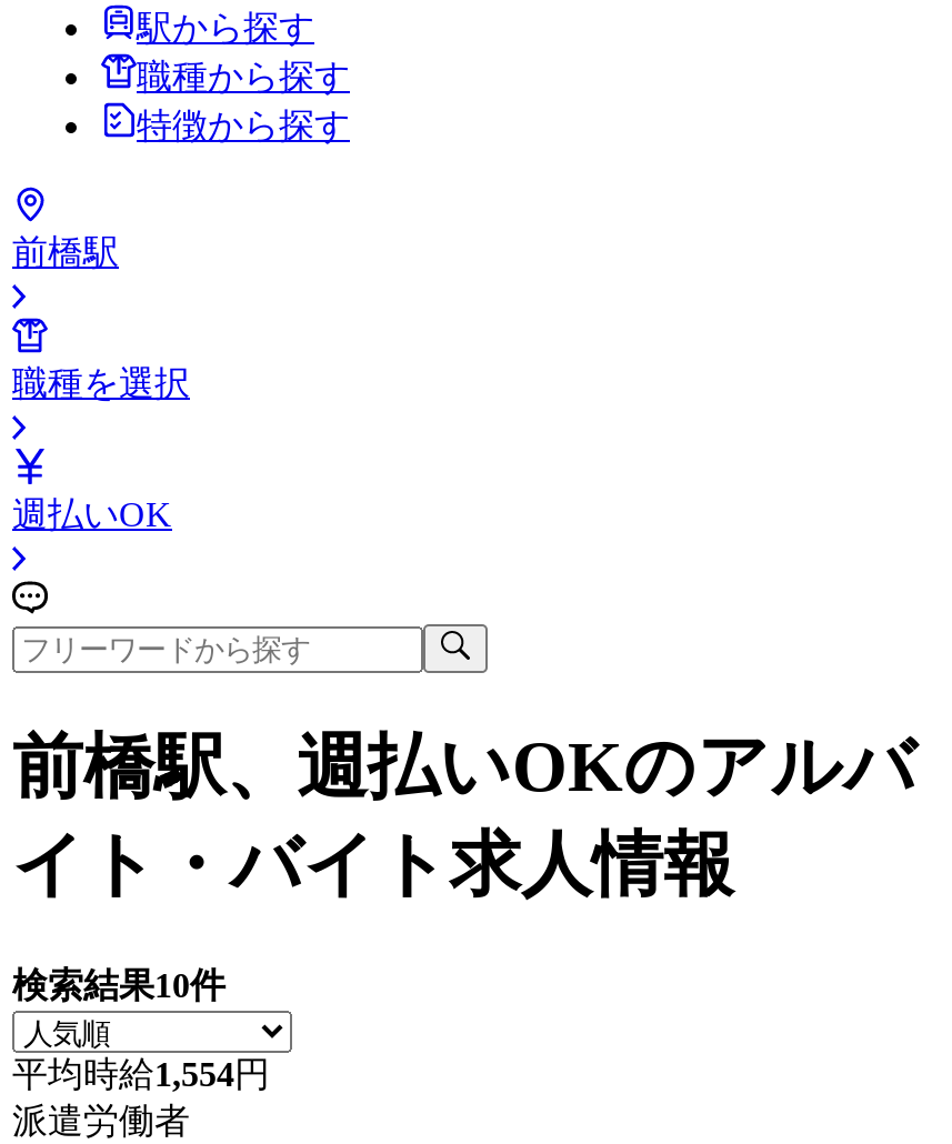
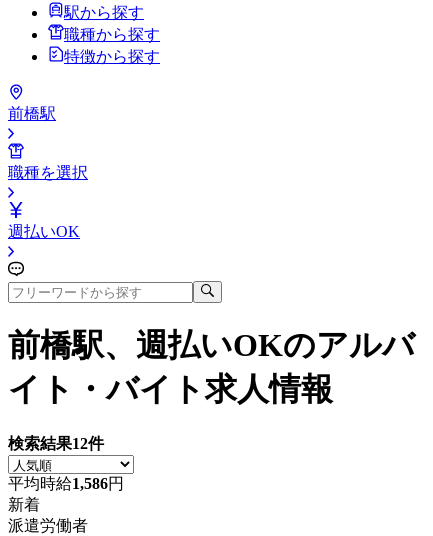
[12,966,226,1004] 検索結果10件 -> [8,435,104,452] 検索結果12件
[12,1055,270,1093] 平均時給1,554円 -> [8,475,124,513] 平均時給1,586円 | 新着

